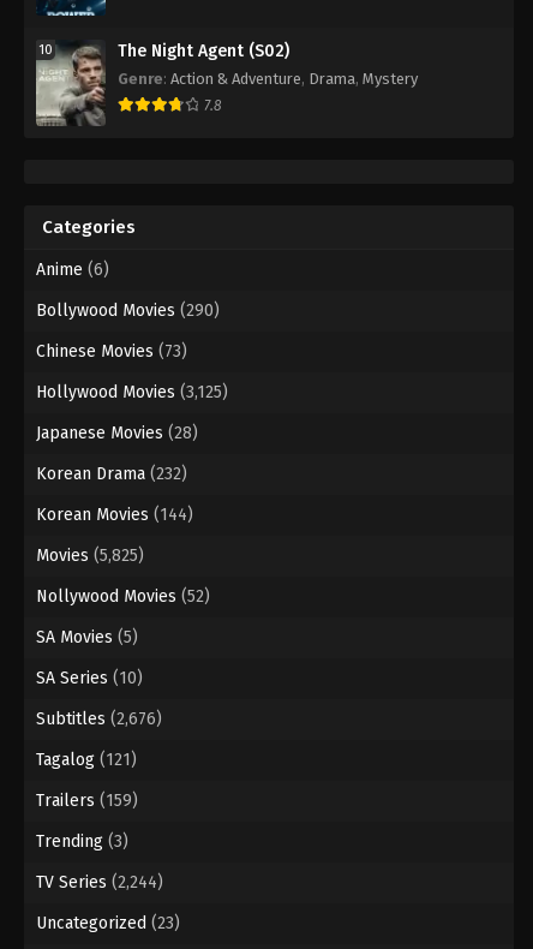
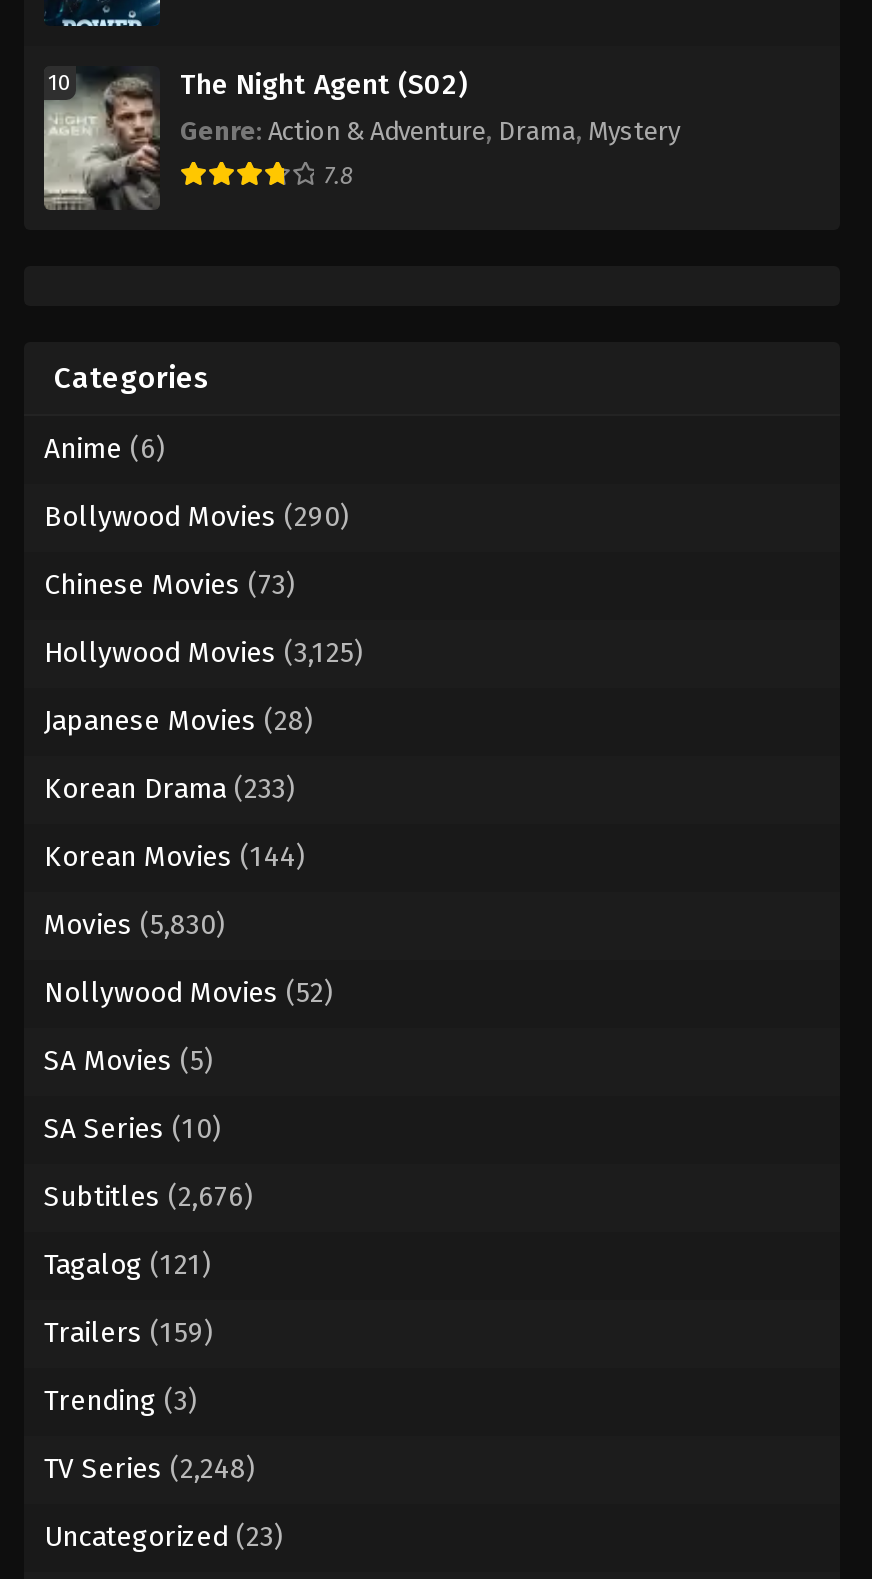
[36,463,187,484] Korean Drama (232) -> [44,772,296,806] Korean Drama (233)
[36,545,144,566] Movies (5,825) -> [44,908,226,942] Movies (5,830)
[36,872,163,892] TV Series (2,244) -> [44,1452,256,1486] TV Series (2,248)

